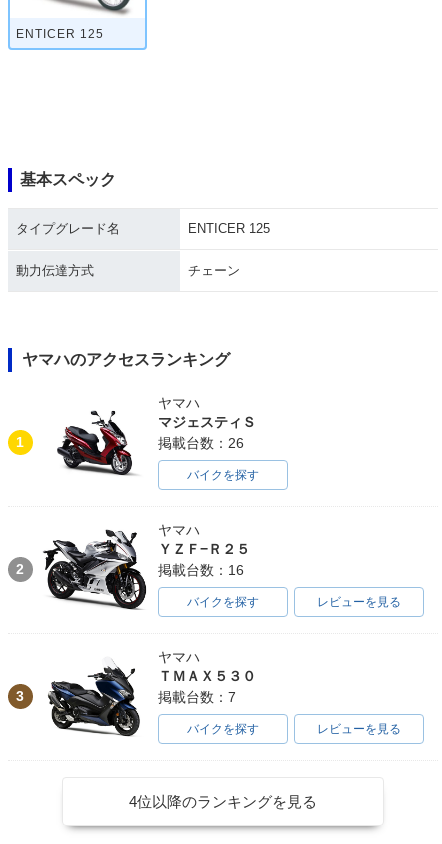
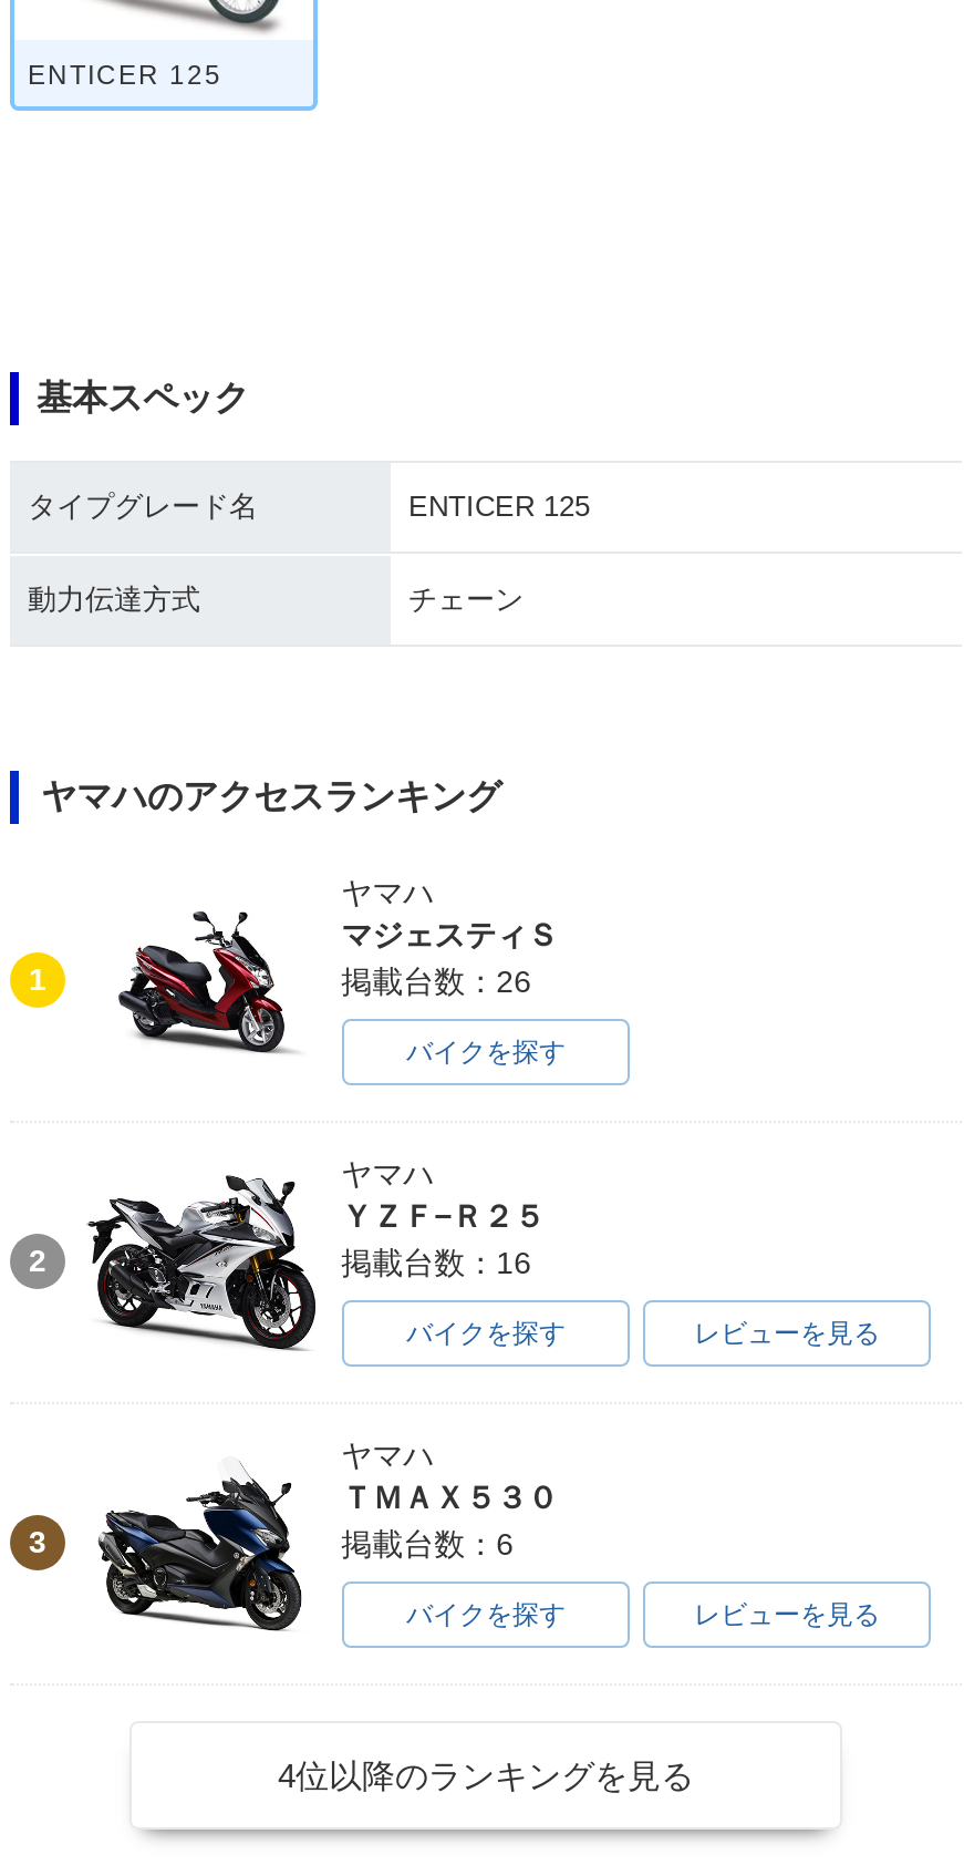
[158,689,236,705] 掲載台数：7 -> [341,1526,514,1561] 掲載台数：6

